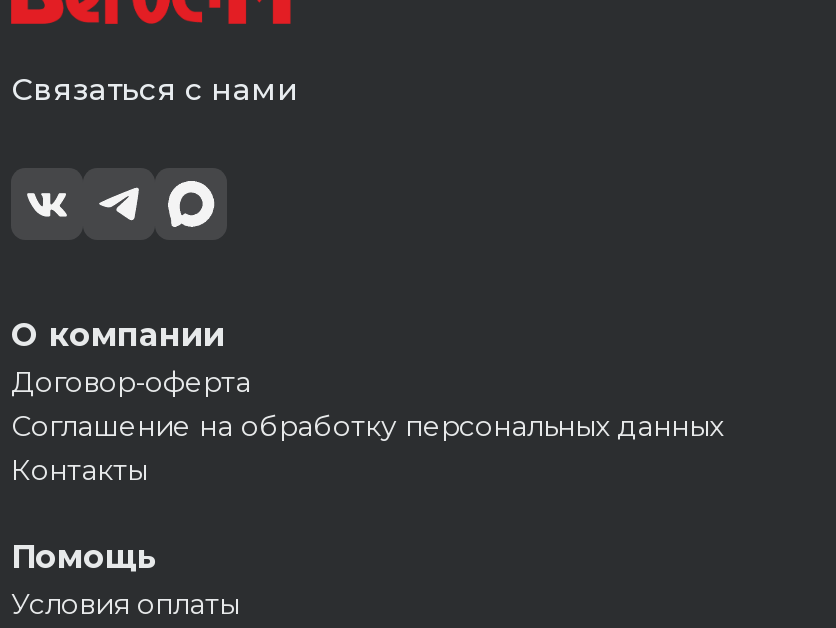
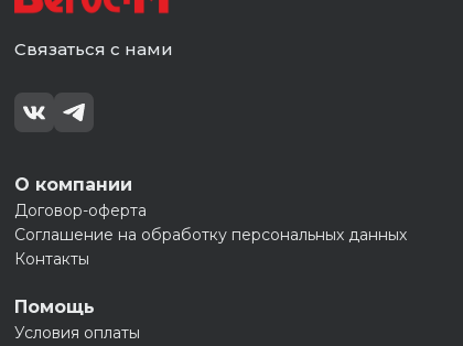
[159,170,225,238] [image] -> none

